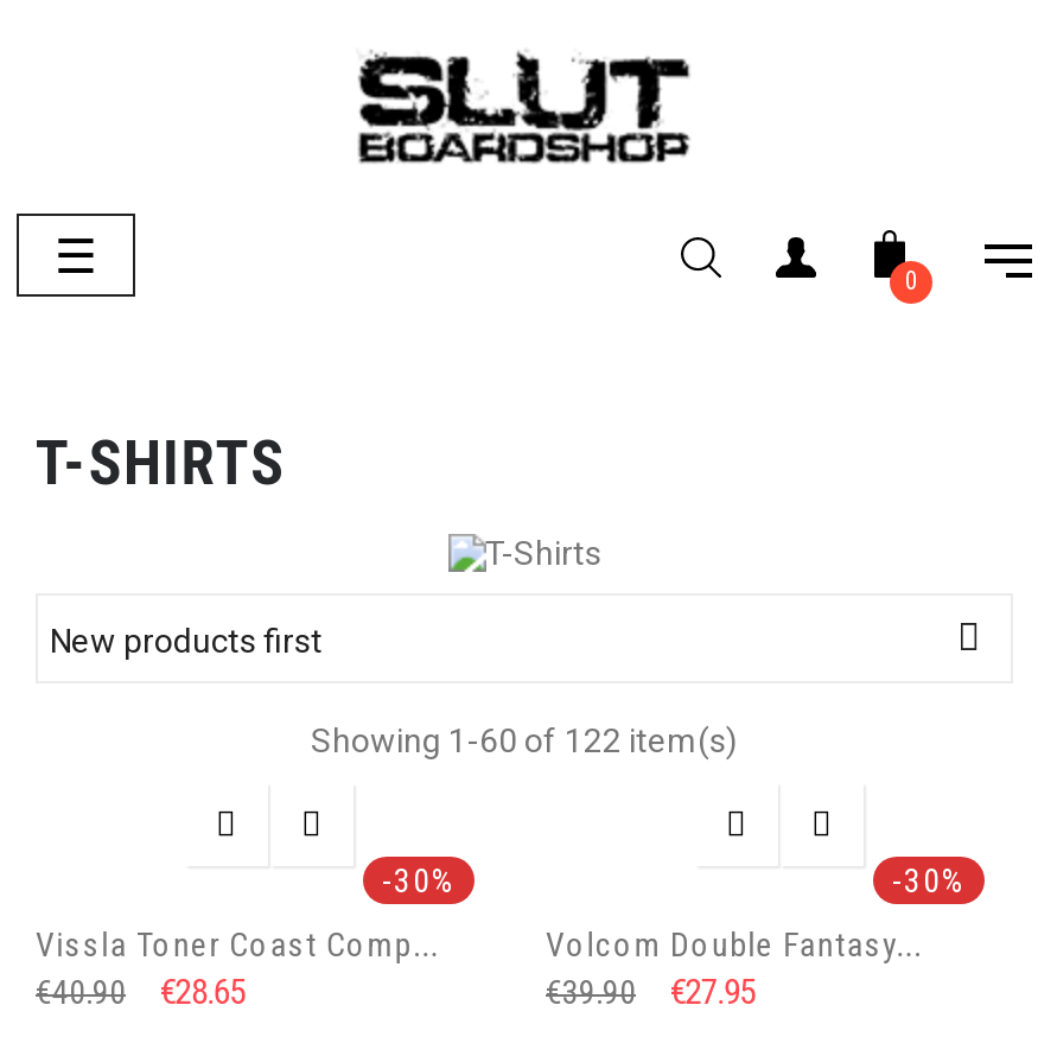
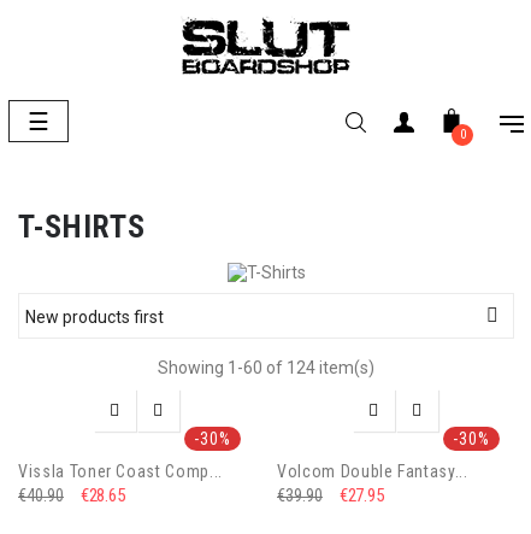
[311,721,738,759] Showing 1-60 of 122 item(s) -> [158,358,374,377] Showing 1-60 of 124 item(s)

